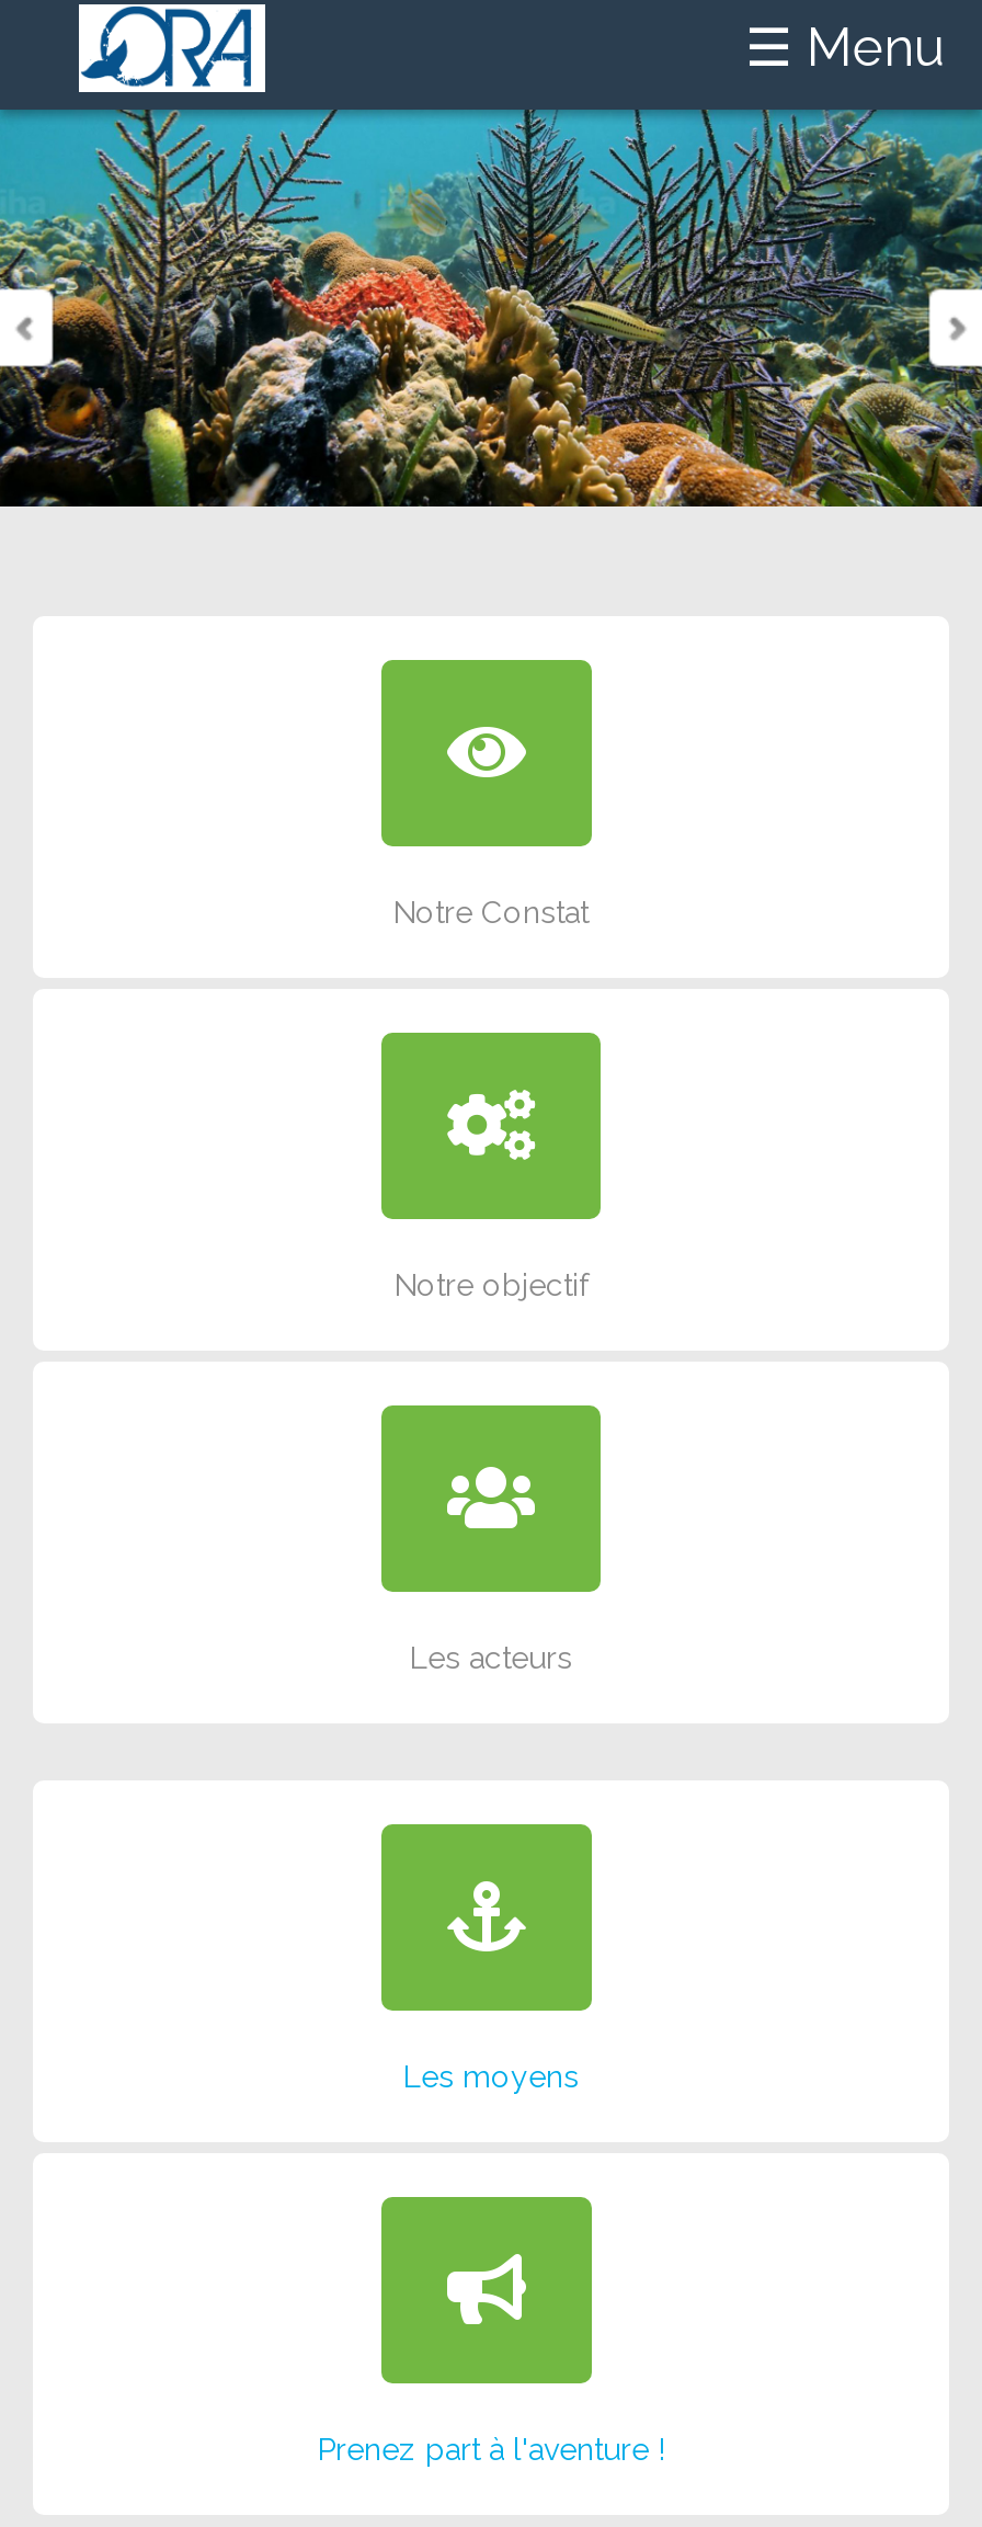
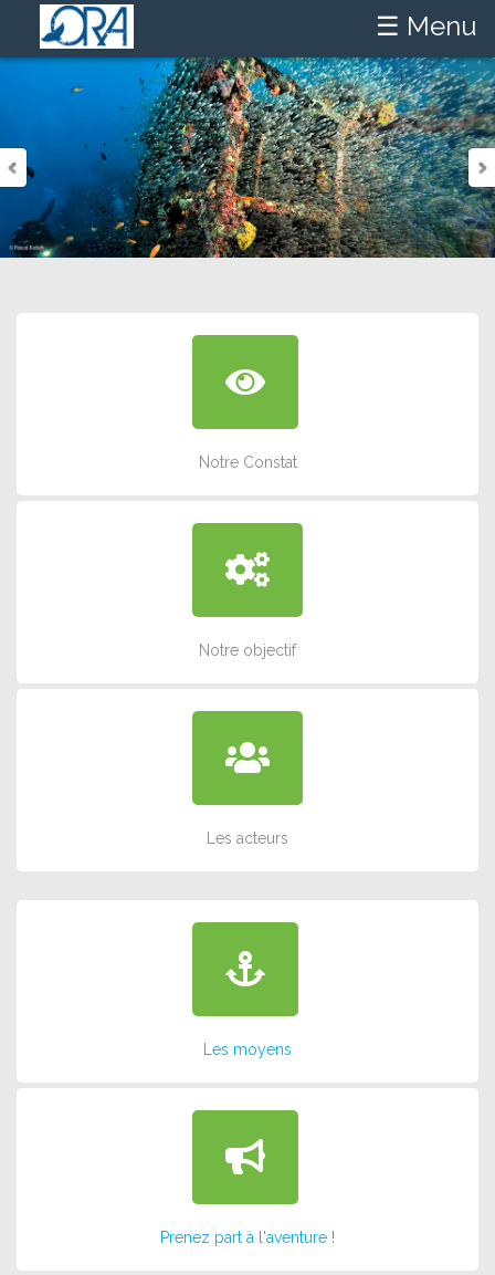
[7,110,975,509] [image] -> [3,58,492,259] [image]

